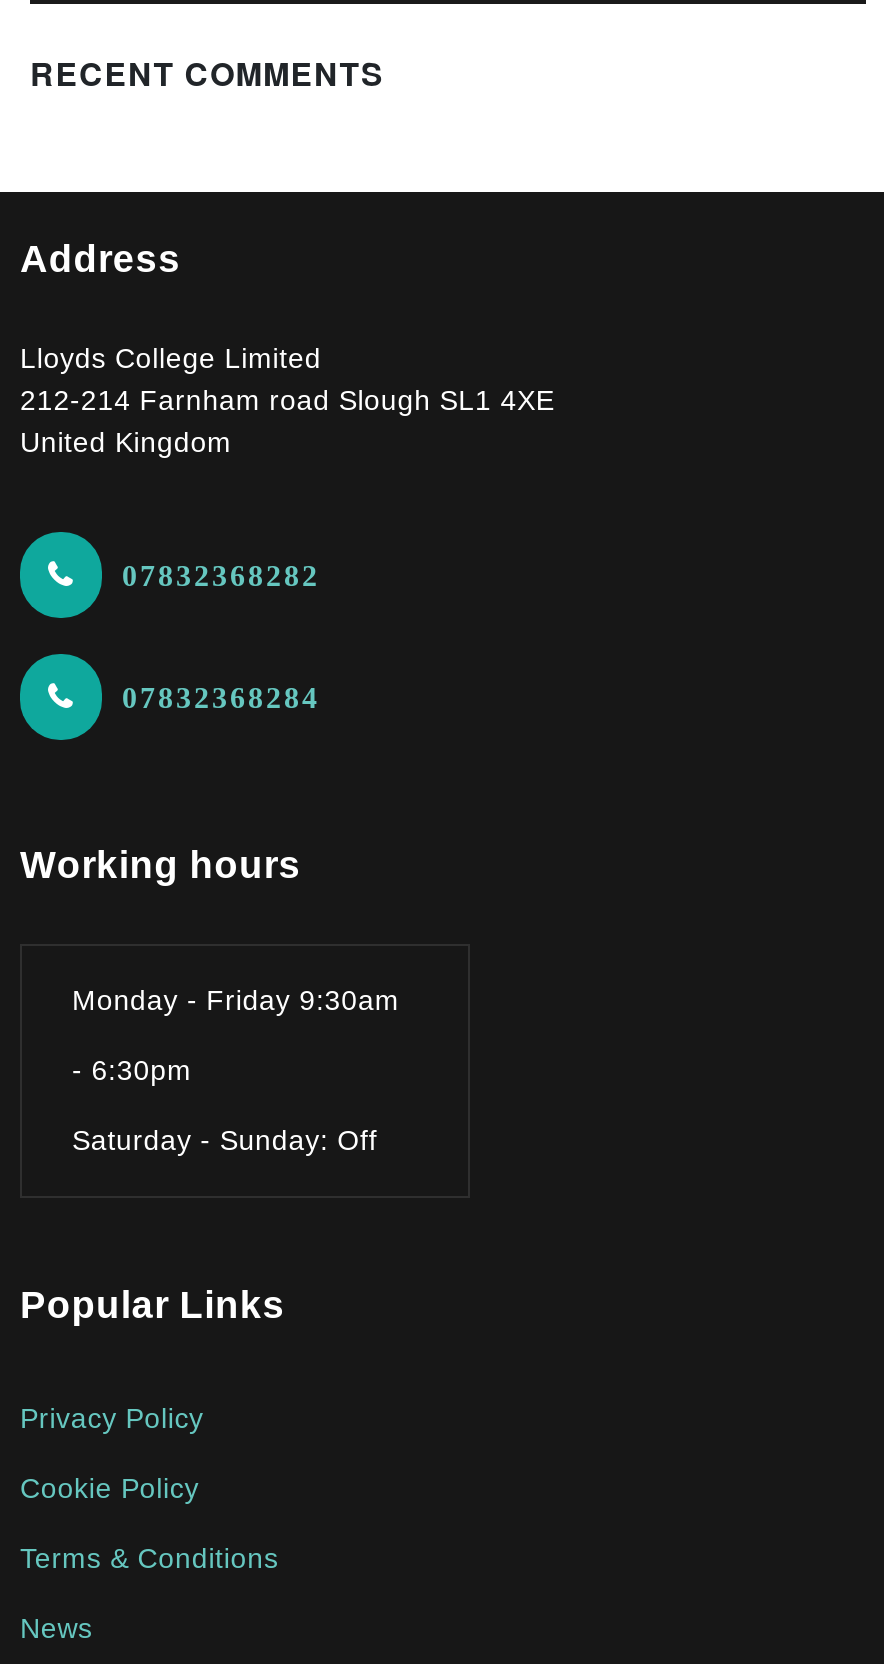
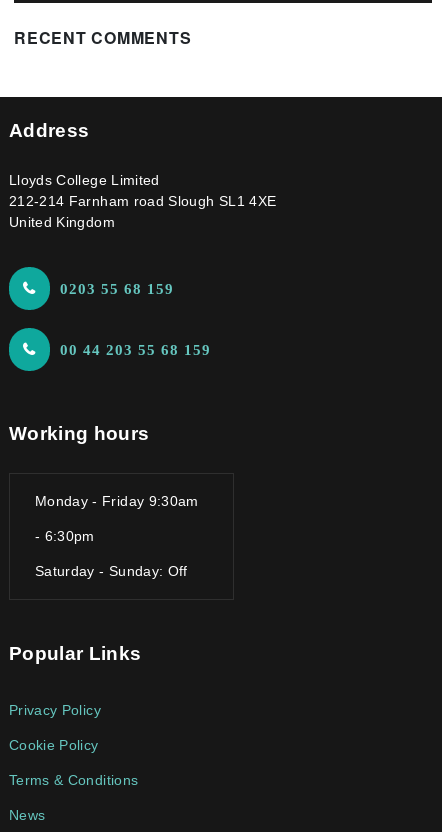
[122,560,320,590] 07832368282 -> [60,281,174,296] 0203 55 68 159
[122,682,320,712] 07832368284 -> [60,342,211,357] 00 44 203 55 68 159

